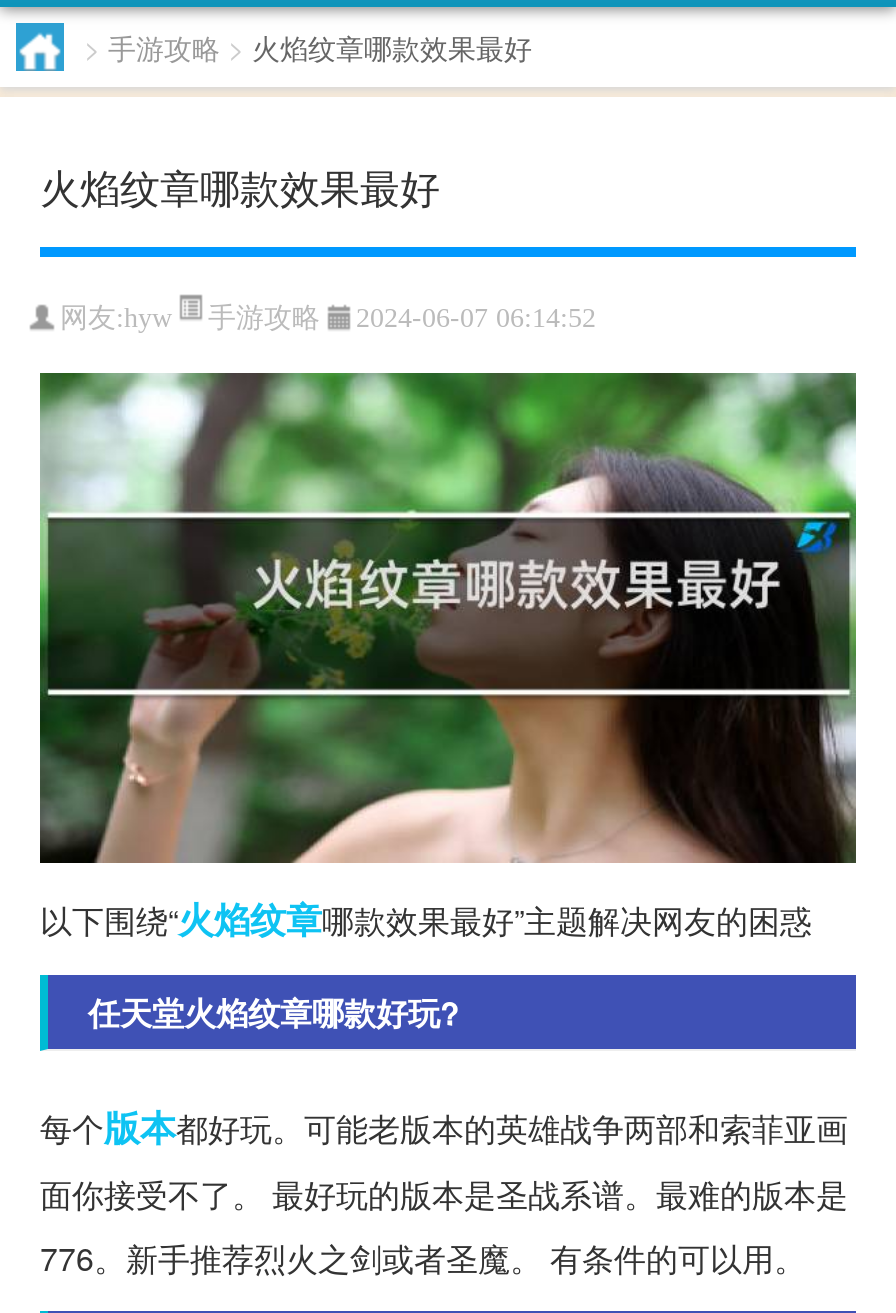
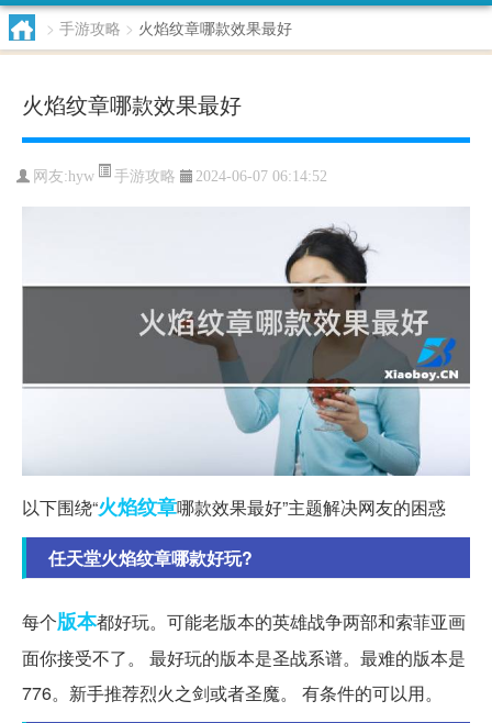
[38,371,858,865] [image] -> [22,207,471,477] [image]

